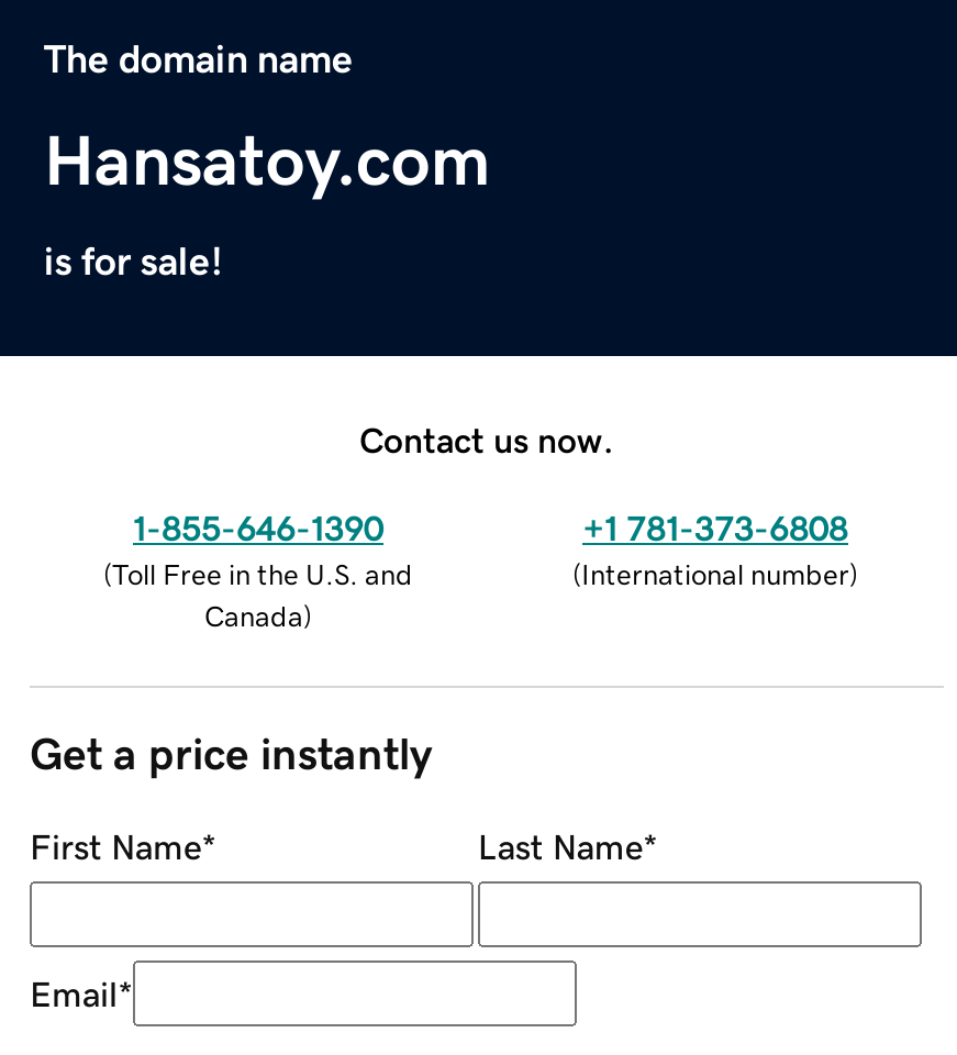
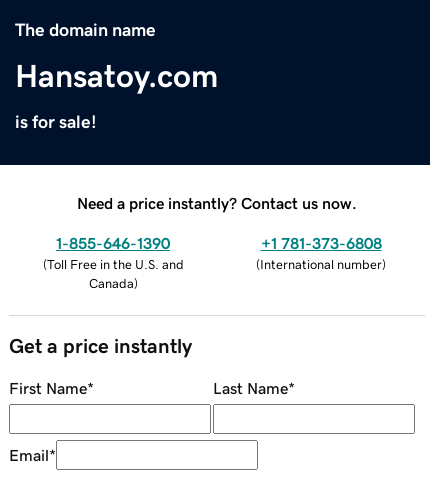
[359,421,614,456] Contact us now. -> [77,195,357,211] Need a price instantly? Contact us now.

